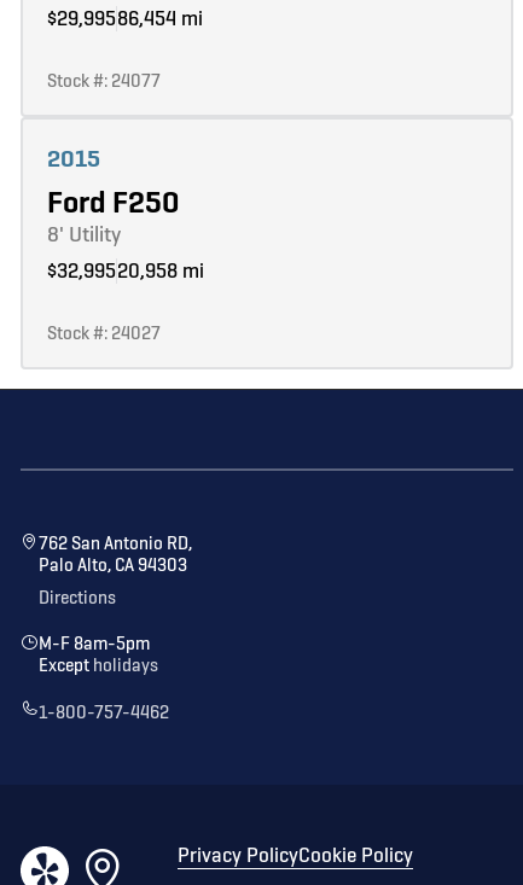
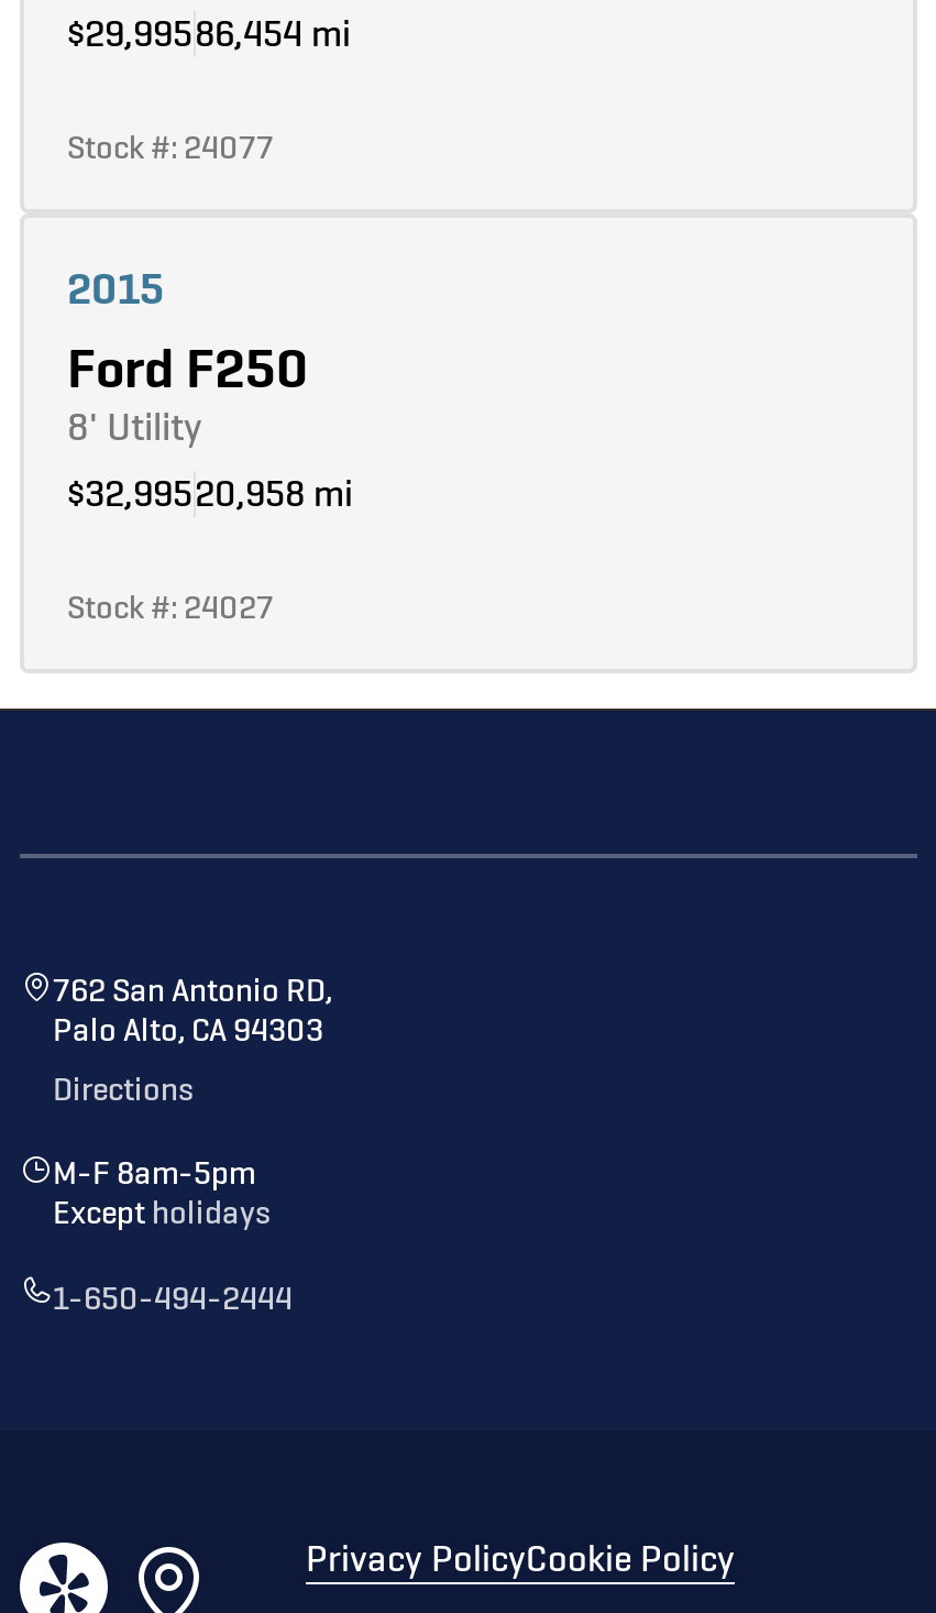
[39,701,169,725] 1-800-757-4462 -> [53,1277,293,1321] 1-650-494-2444

